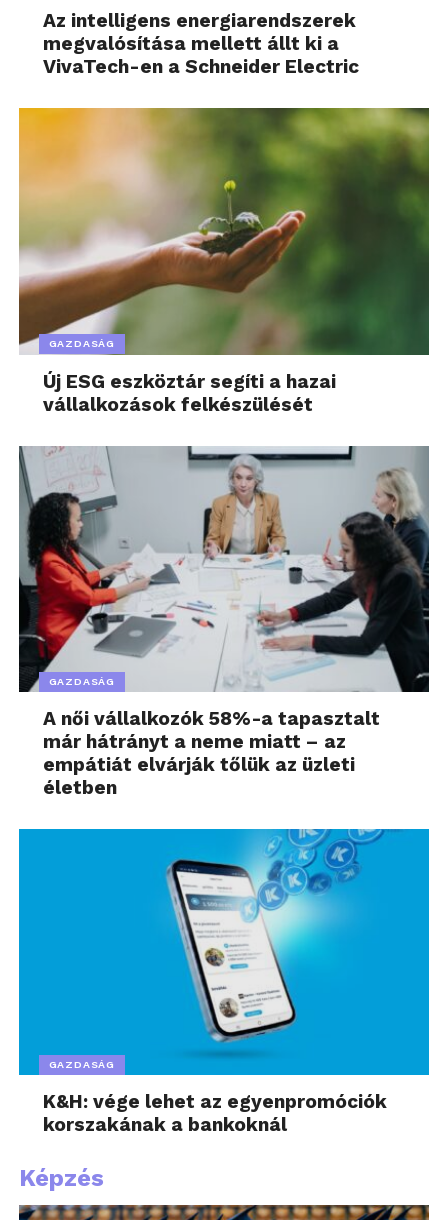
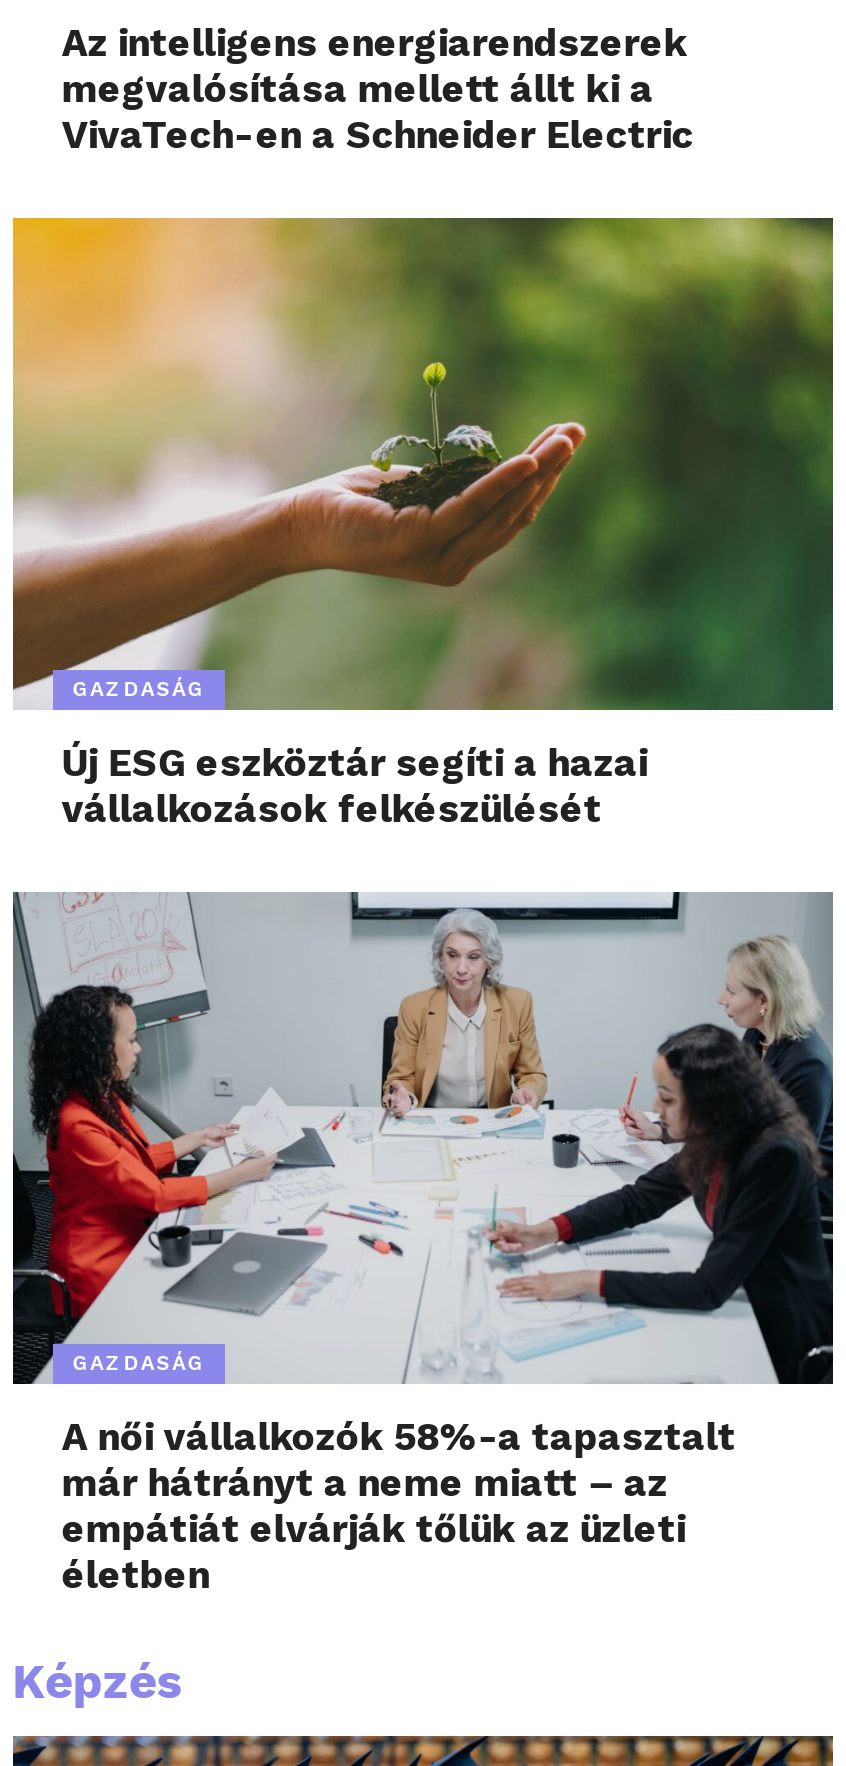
[18,828,430,1136] [image] | GAZDASÁG | K&H: vége lehet az egyenpromóciók | korszakának a bankoknál -> none

